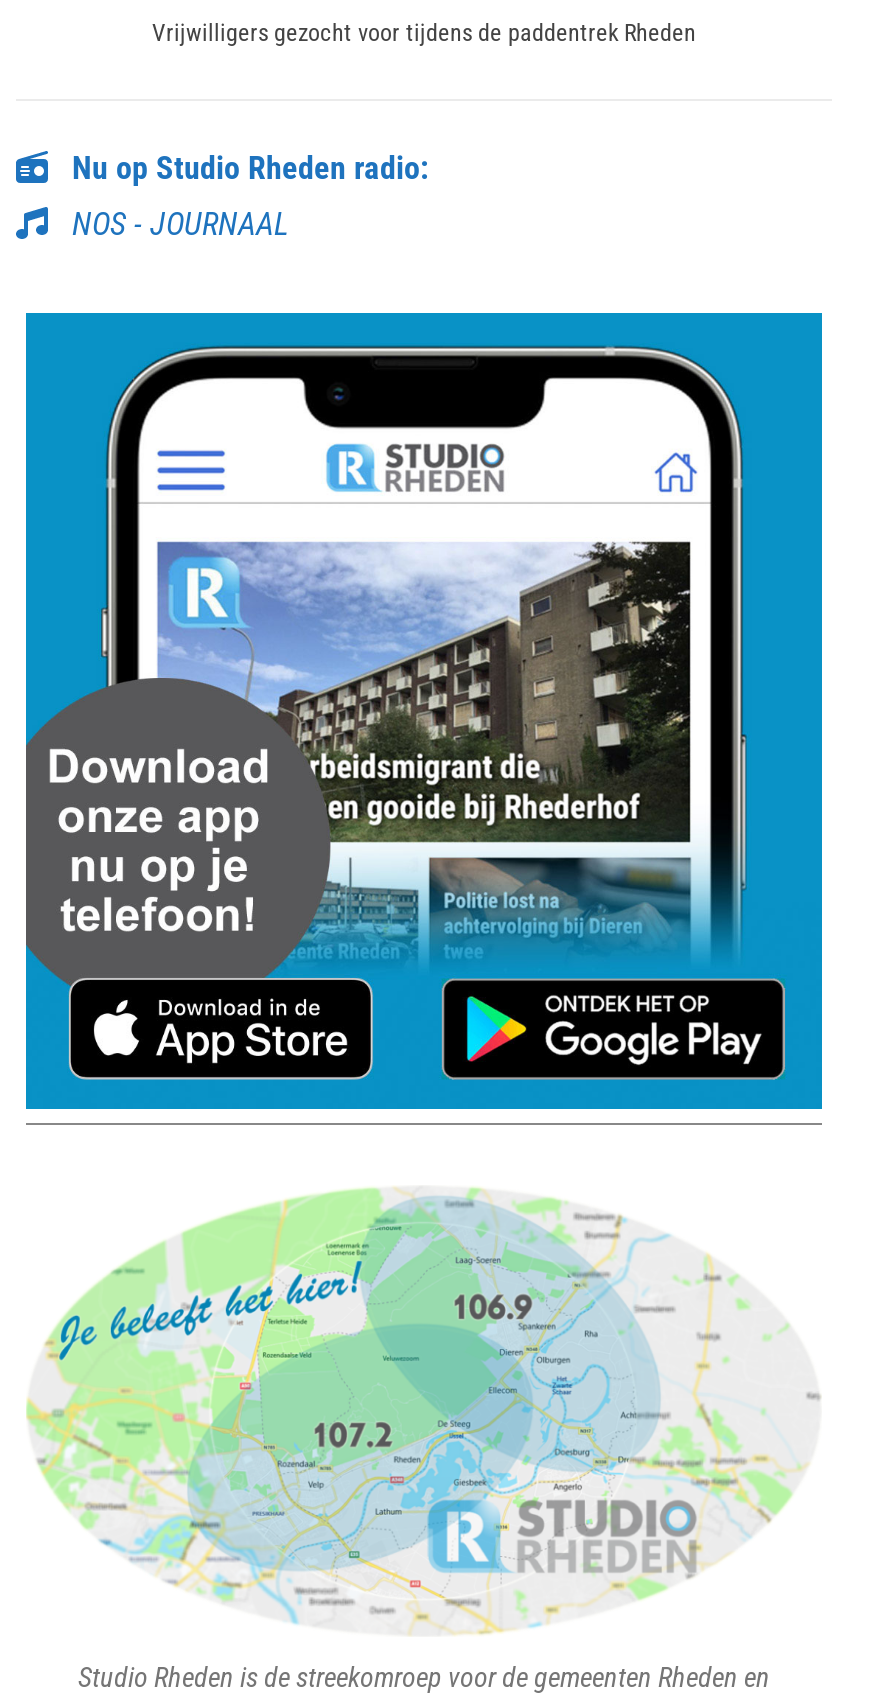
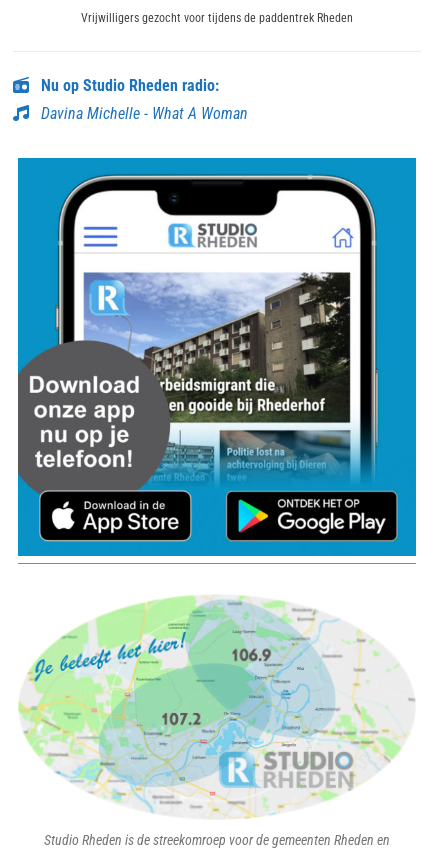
[48,206,288,244] NOS - JOURNAAL -> [29,104,248,123] Davina Michelle - What A Woman

